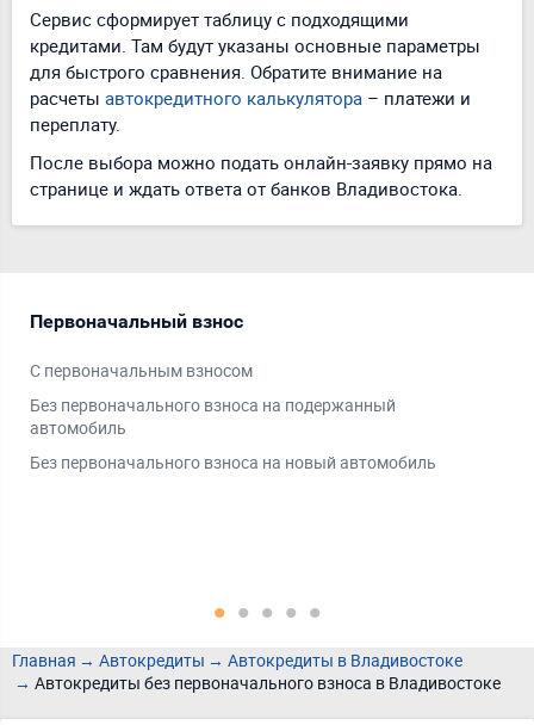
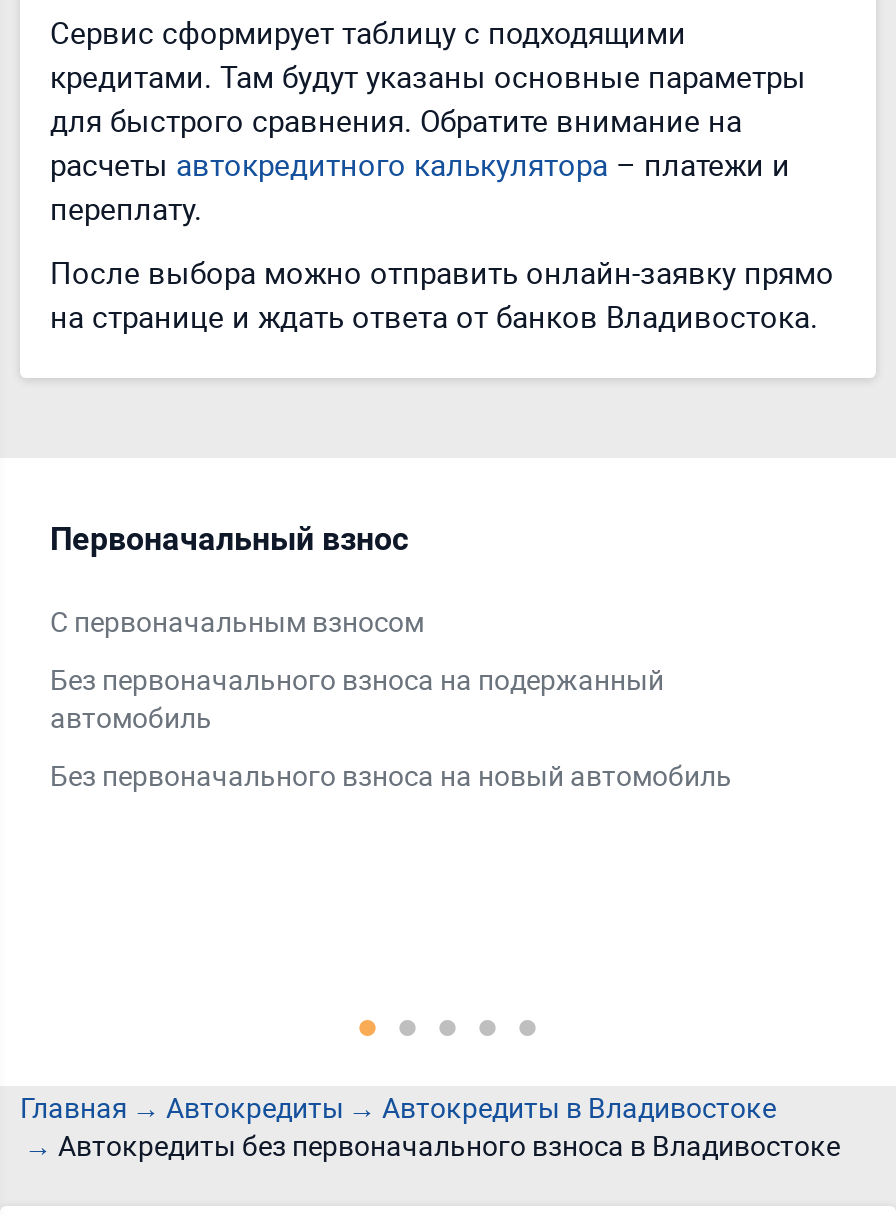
[30,150,492,200] После выбора можно подать онлайн-заявку прямо на | странице и ждать ответа от банков Владивостока. -> [50,252,834,336] После выбора можно отправить онлайн-заявку прямо | на странице и ждать ответа от банков Владивостока.

